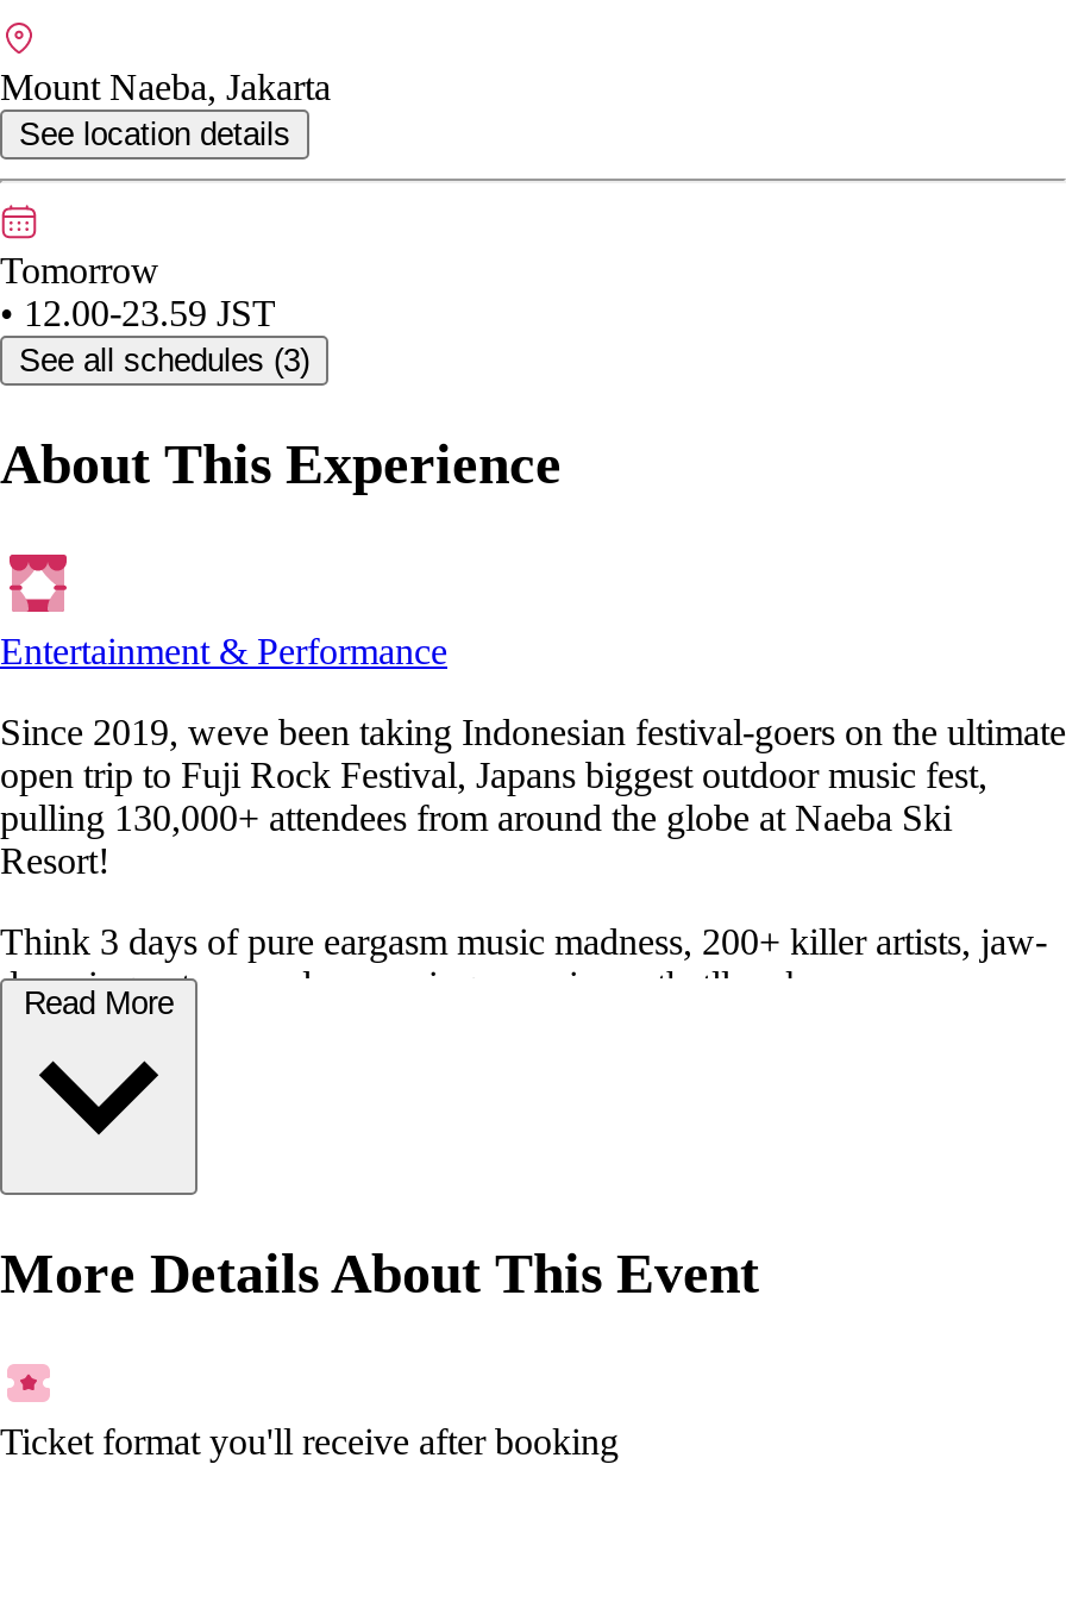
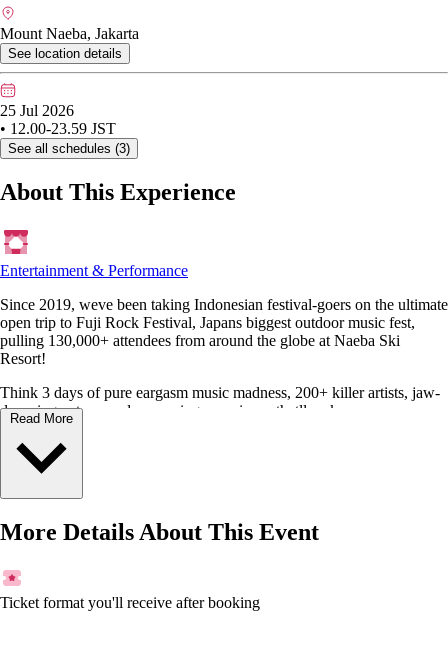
[0,250,159,291] Tomorrow -> [0,102,74,119] 25 Jul 2026

